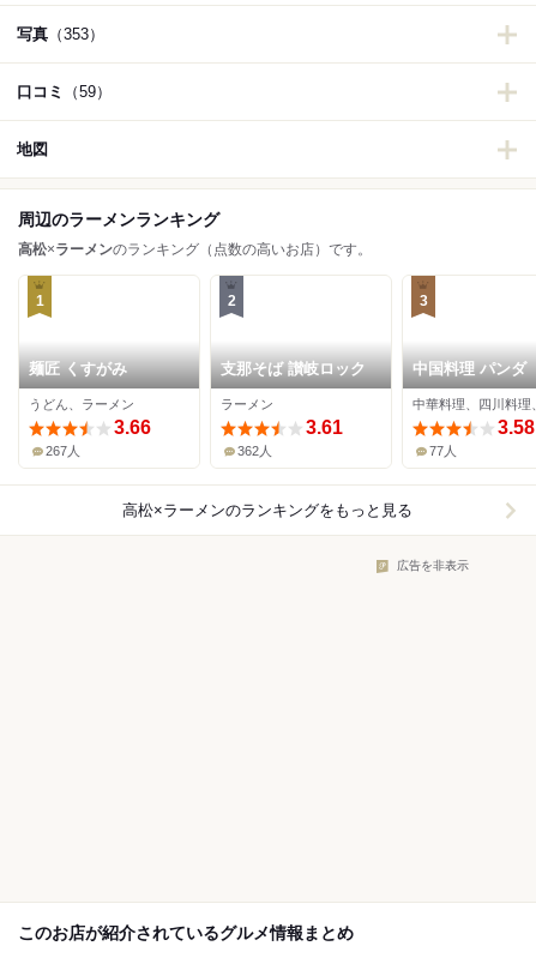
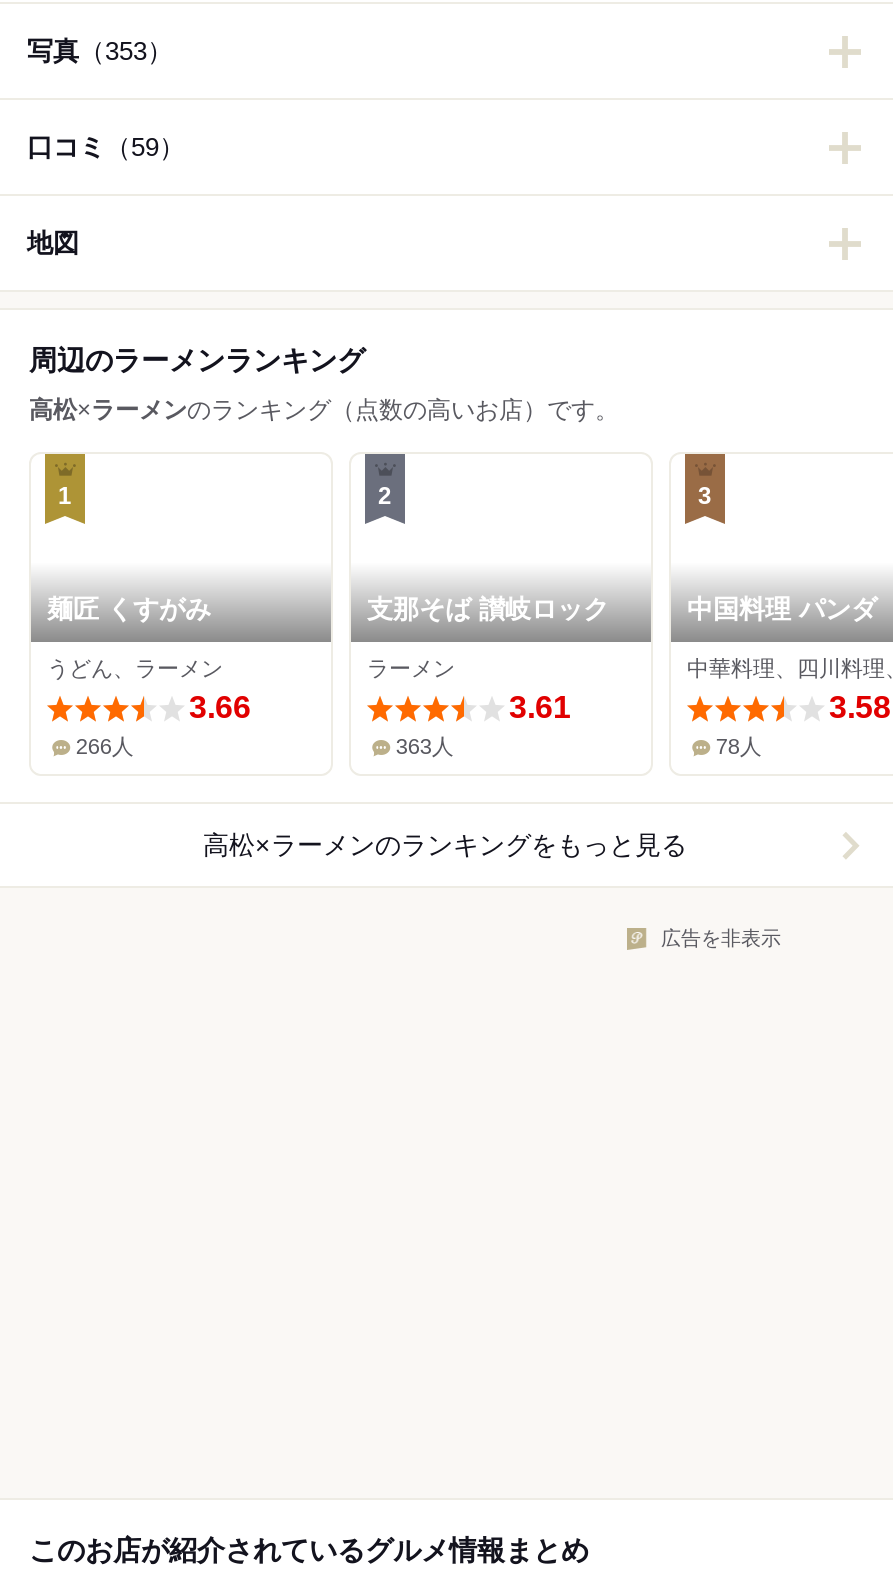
[46,444,81,458] 267人 -> [76,735,134,759] 266人
[238,444,273,458] 362人 -> [396,735,454,759] 363人
[430,444,457,458] 77人 -> [716,735,762,759] 78人

